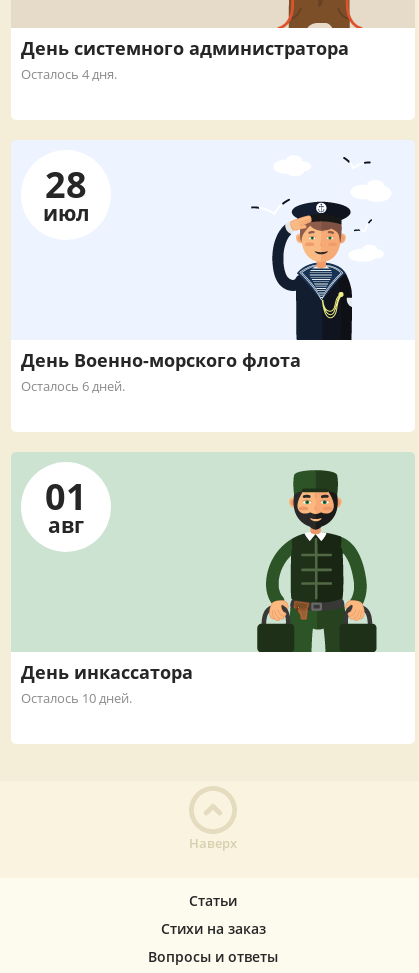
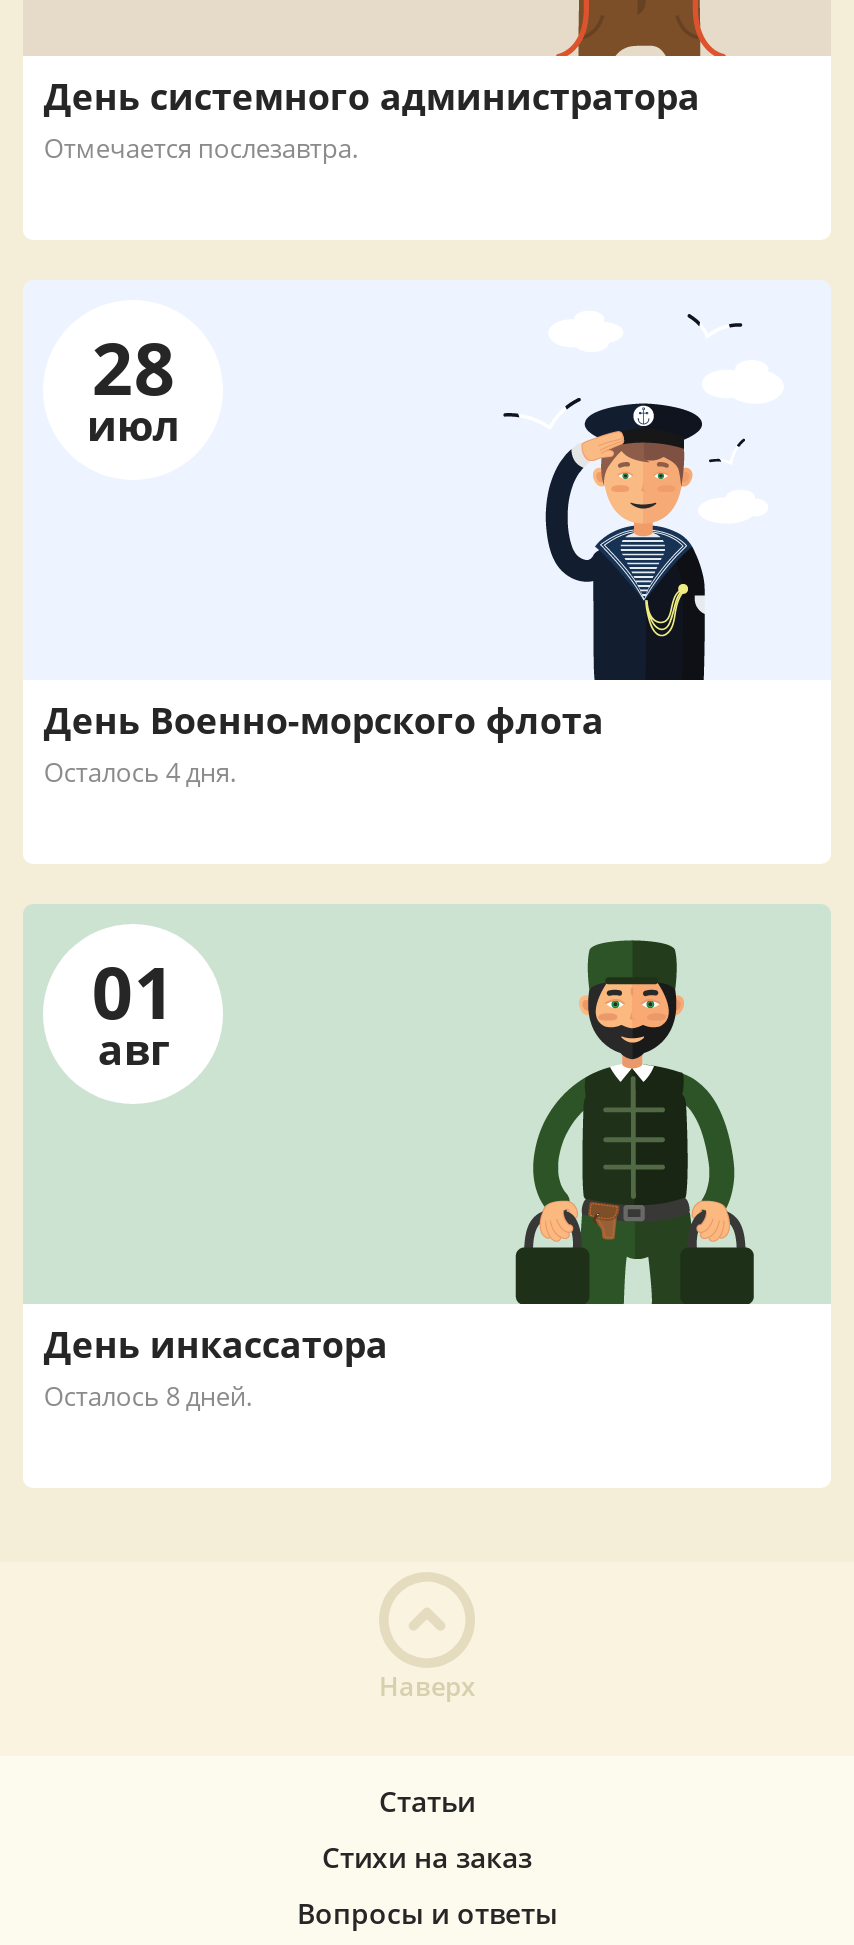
[21,65,117,83] Осталось 4 дня. -> [44,131,358,167] Отмечается послезавтра.
[21,377,125,395] Осталось 6 дней. -> [44,755,236,791] Осталось 4 дня.
[21,689,132,707] Осталось 10 дней. -> [44,1379,252,1415] Осталось 8 дней.

